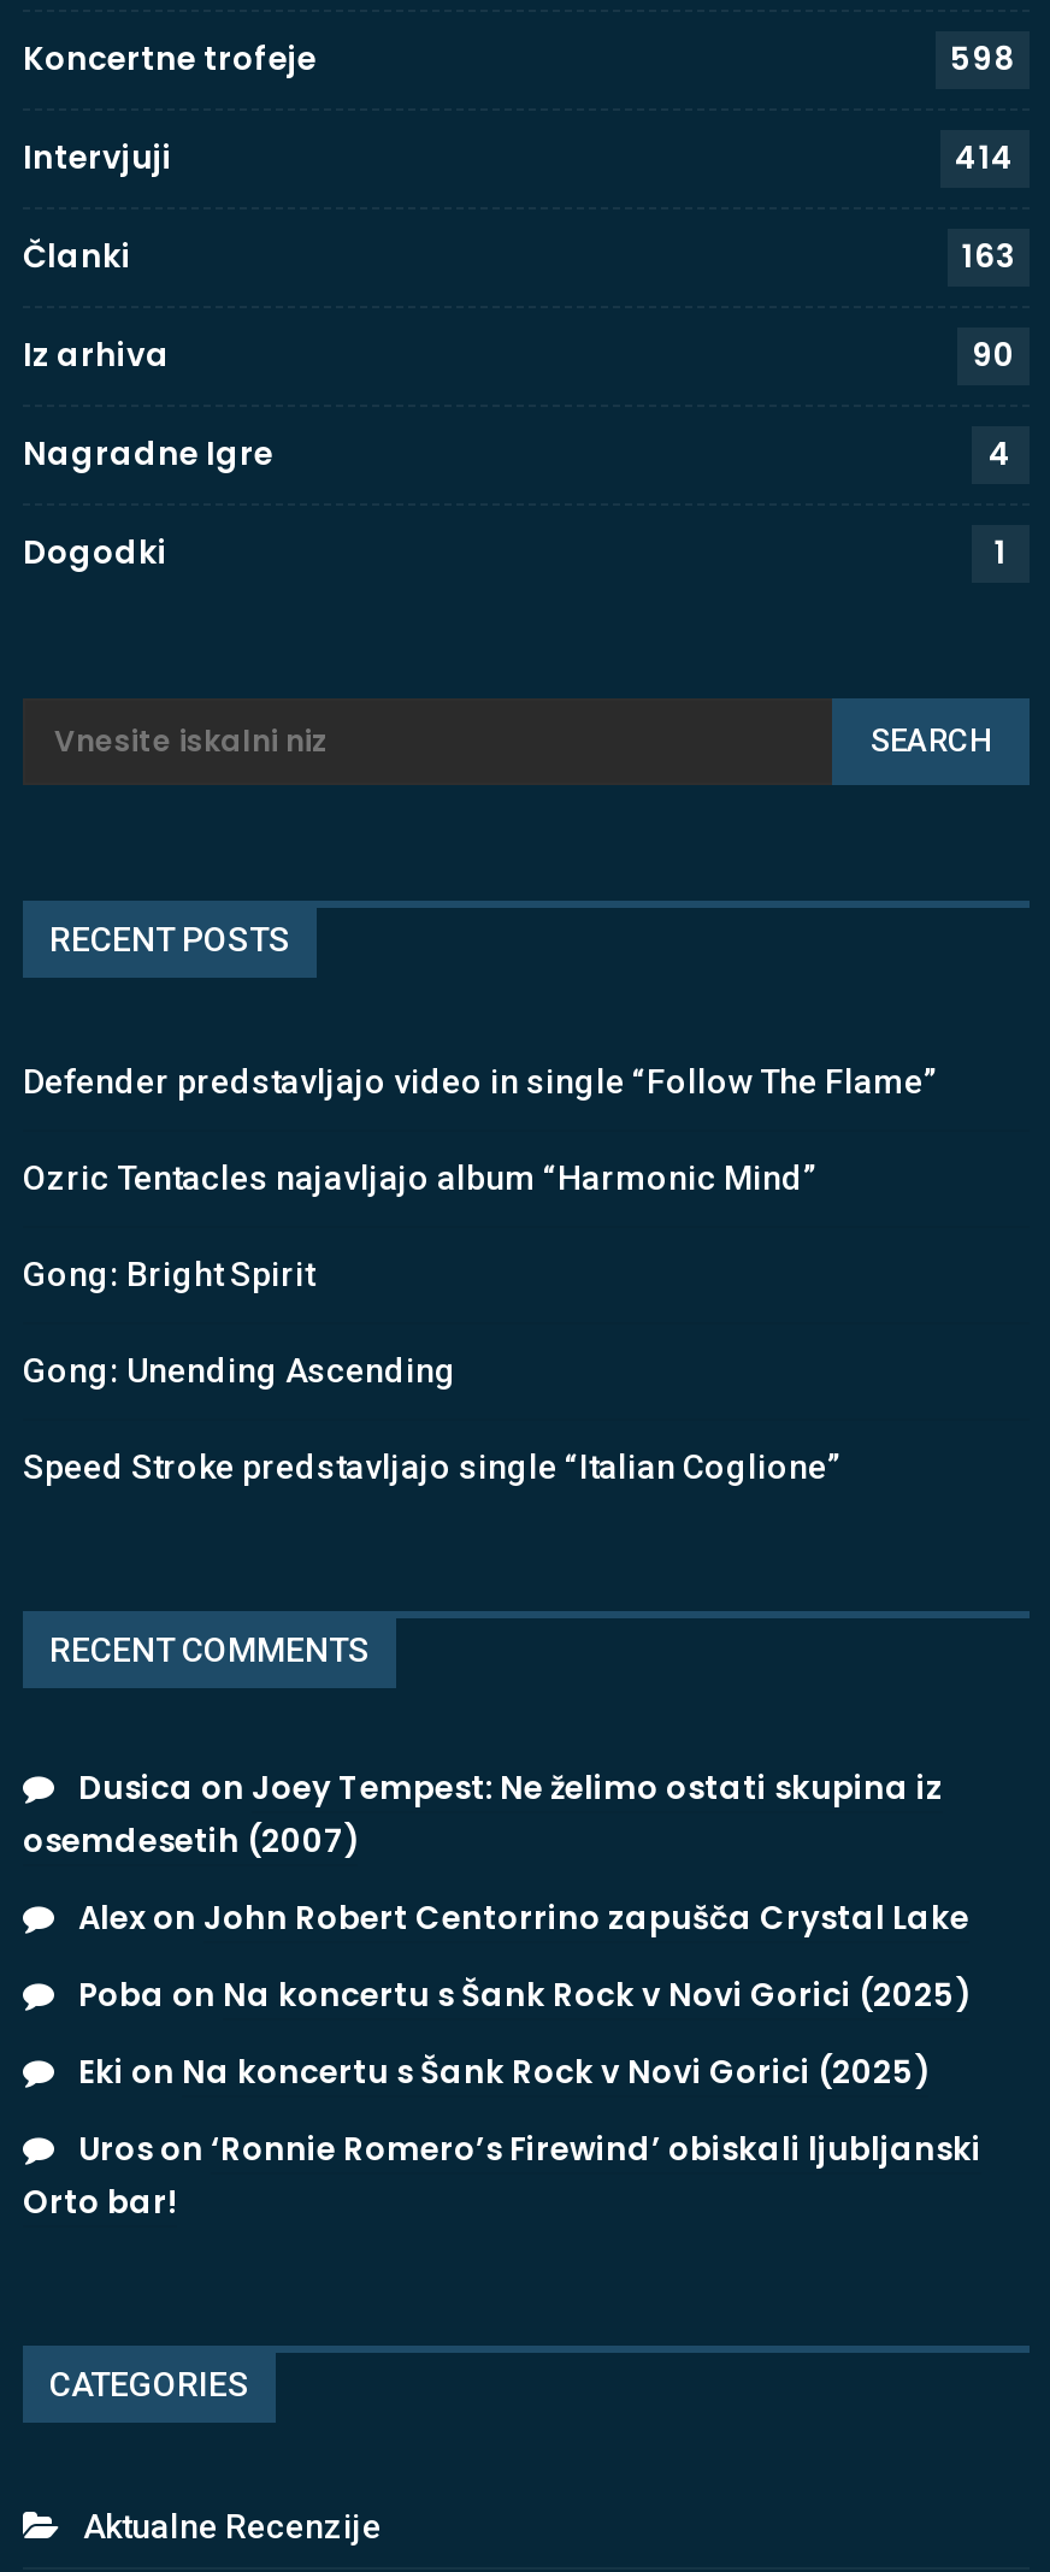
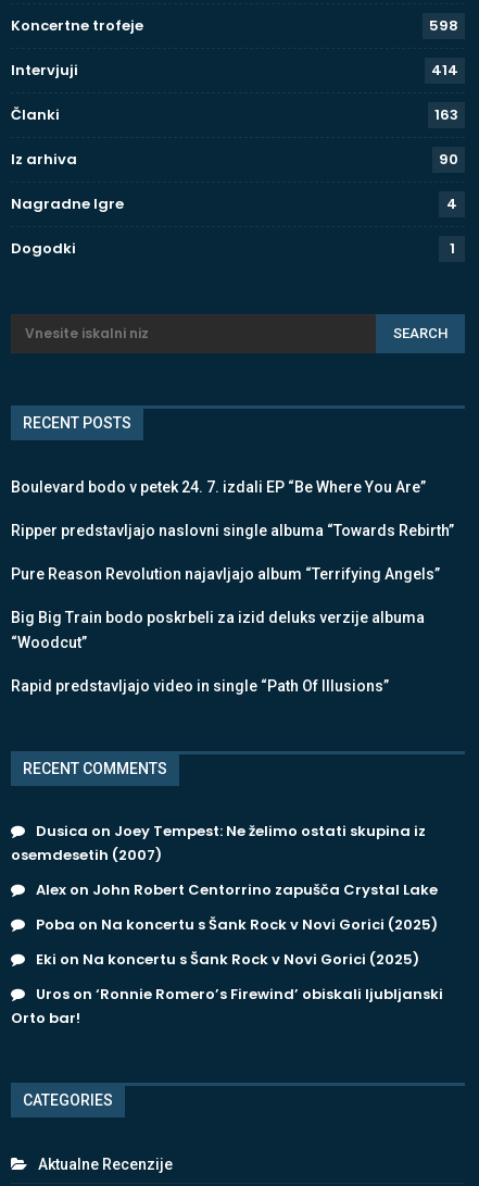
[23,1061,936,1100] Defender predstavljajo video in single “Follow The Flame” -> [11,478,426,495] Boulevard bodo v petek 24. 7. izdali EP “Be Where You Are”
[23,1157,815,1196] Ozric Tentacles najavljajo album “Harmonic Mind” -> [11,521,454,539] Ripper predstavljajo naslovni single albuma “Towards Rebirth”
[23,1254,314,1292] Gong: Bright Spirit -> [11,565,440,582] Pure Reason Revolution najavljajo album “Terrifying Angels”
[23,1350,456,1389] Gong: Unending Ascending -> [11,608,425,651] Big Big Train bodo poskrbeli za izid deluks verzije albuma | “Woodcut”
[23,1446,839,1485] Speed Stroke predstavljajo single “Italian Coglione” -> [11,677,389,694] Rapid predstavljajo video in single “Path Of Illusions”

